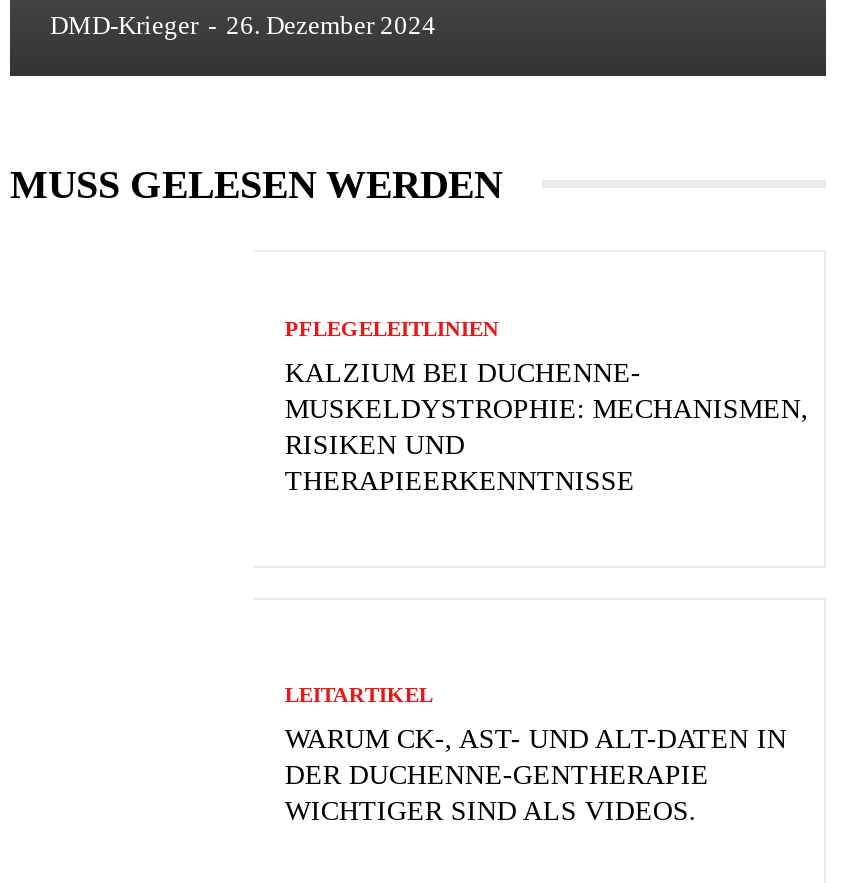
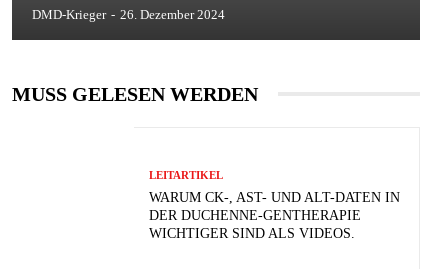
[285,315,809,495] PFLEGELEITLINIEN | KALZIUM BEI DUCHENNE- | MUSKELDYSTROPHIE: MECHANISMEN, | RISIKEN UND | THERAPIEERKENNTNISSE -> none

